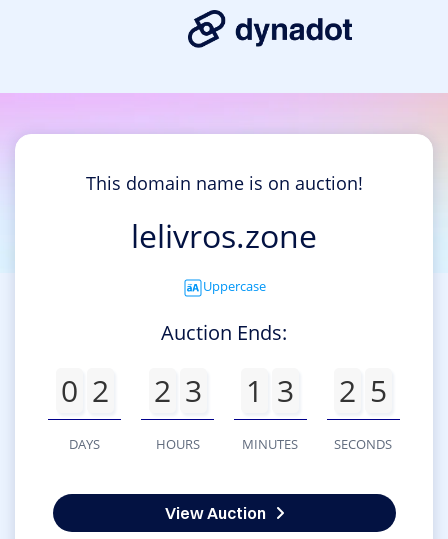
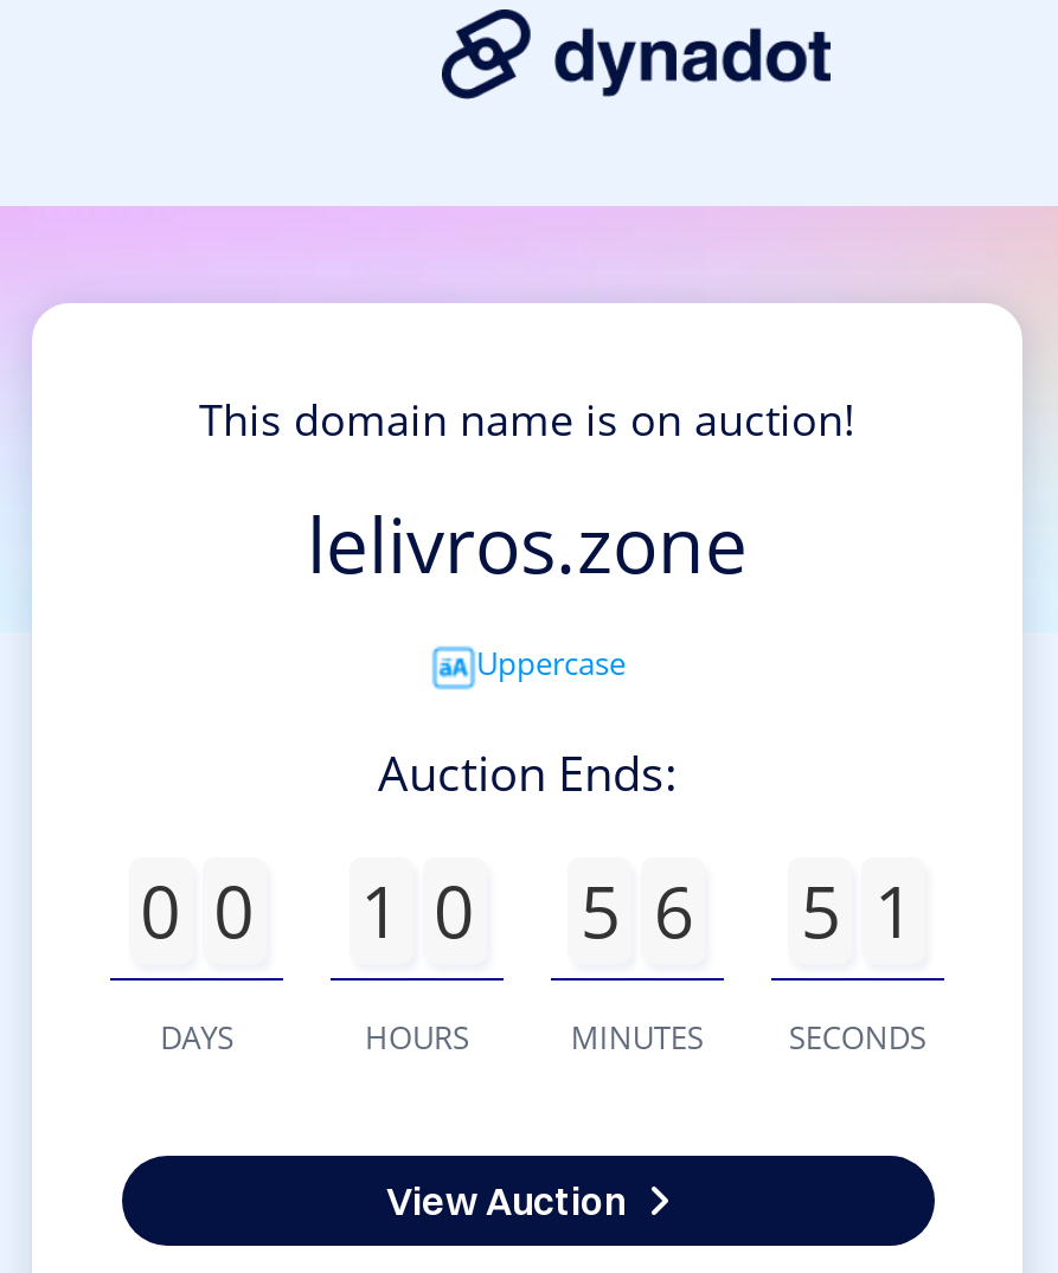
[61,370,109,411] 0 2 -> [140,862,254,959] 0 0
[153,370,201,411] 2 3 -> [360,862,474,959] 1 0
[246,370,294,411] 1 3 -> [580,862,694,959] 5 6
[339,370,387,411] 2 5 -> [800,862,914,959] 5 1

